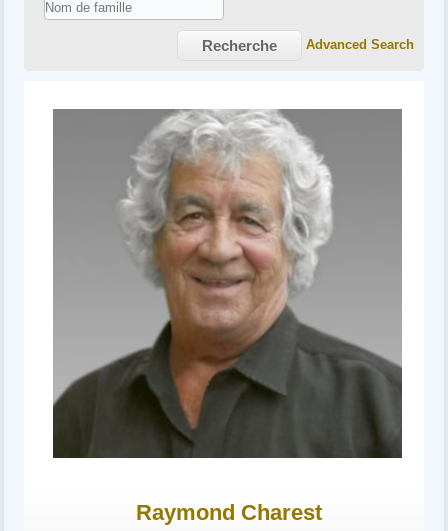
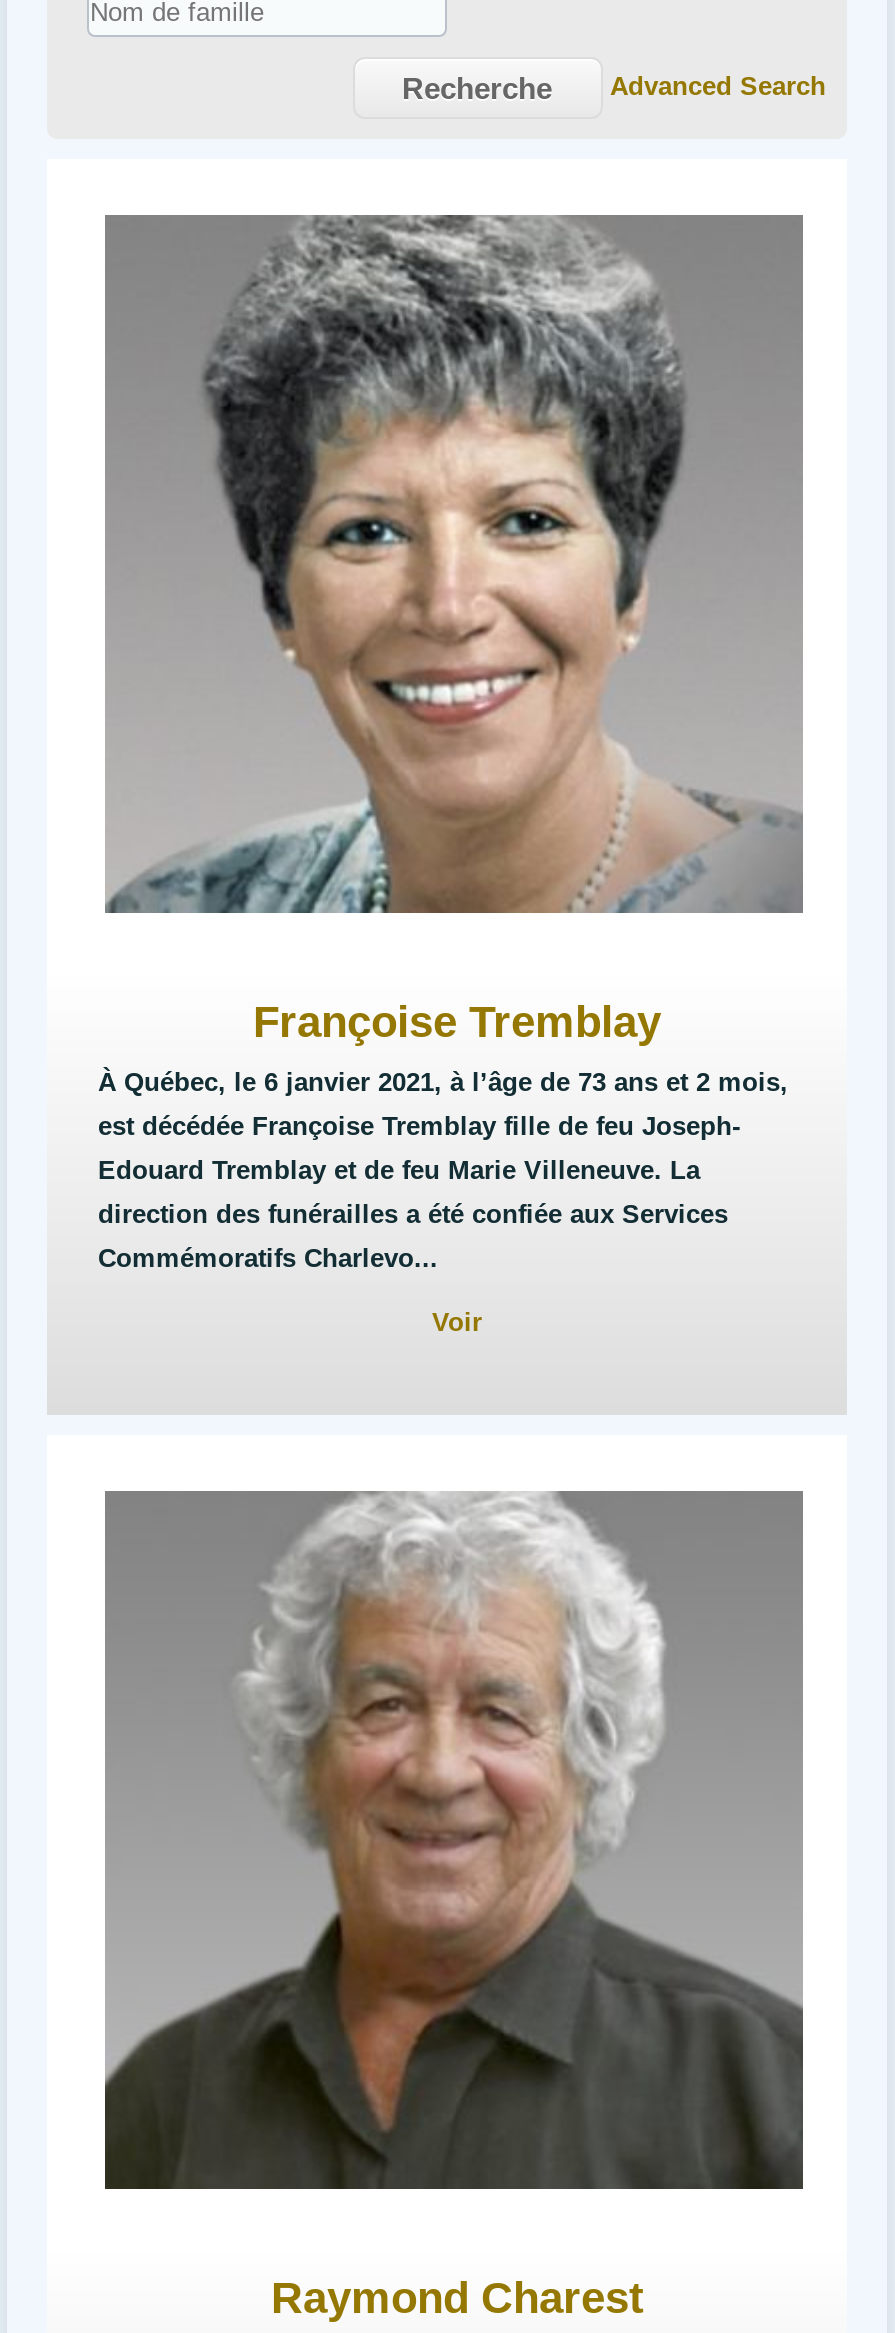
none -> [98,996,788,1336] Françoise Tremblay | À Québec, le 6 janvier 2021, à l’âge de 73 ans et 2 mois, | est décédée Françoise Tremblay fille de feu Joseph- | Edouard Tremblay et de feu Marie Villeneuve. La | direction des funérailles a été confiée aux Services | Commémoratifs Charlevo... | Voir
none -> [105,215,803,915] [image]

